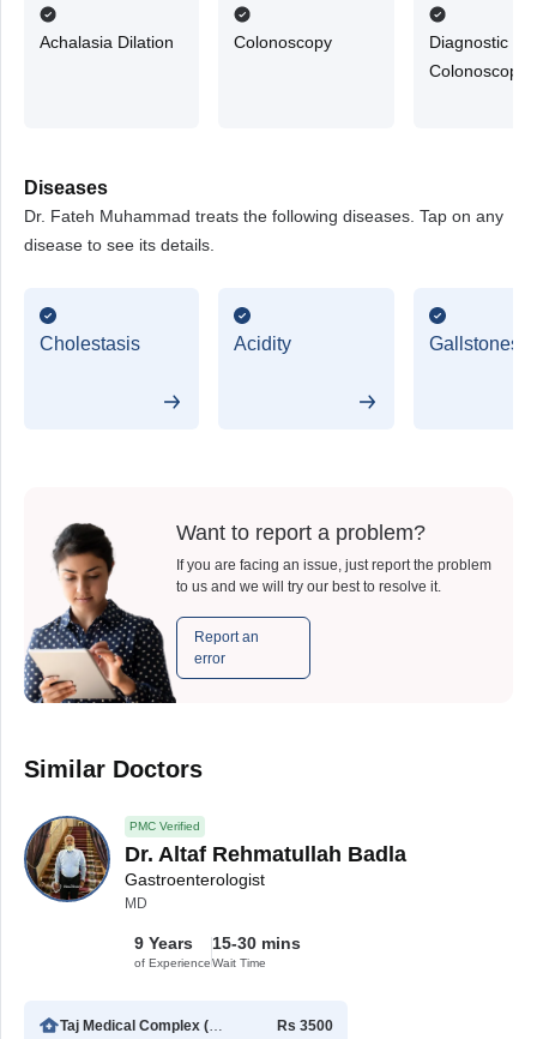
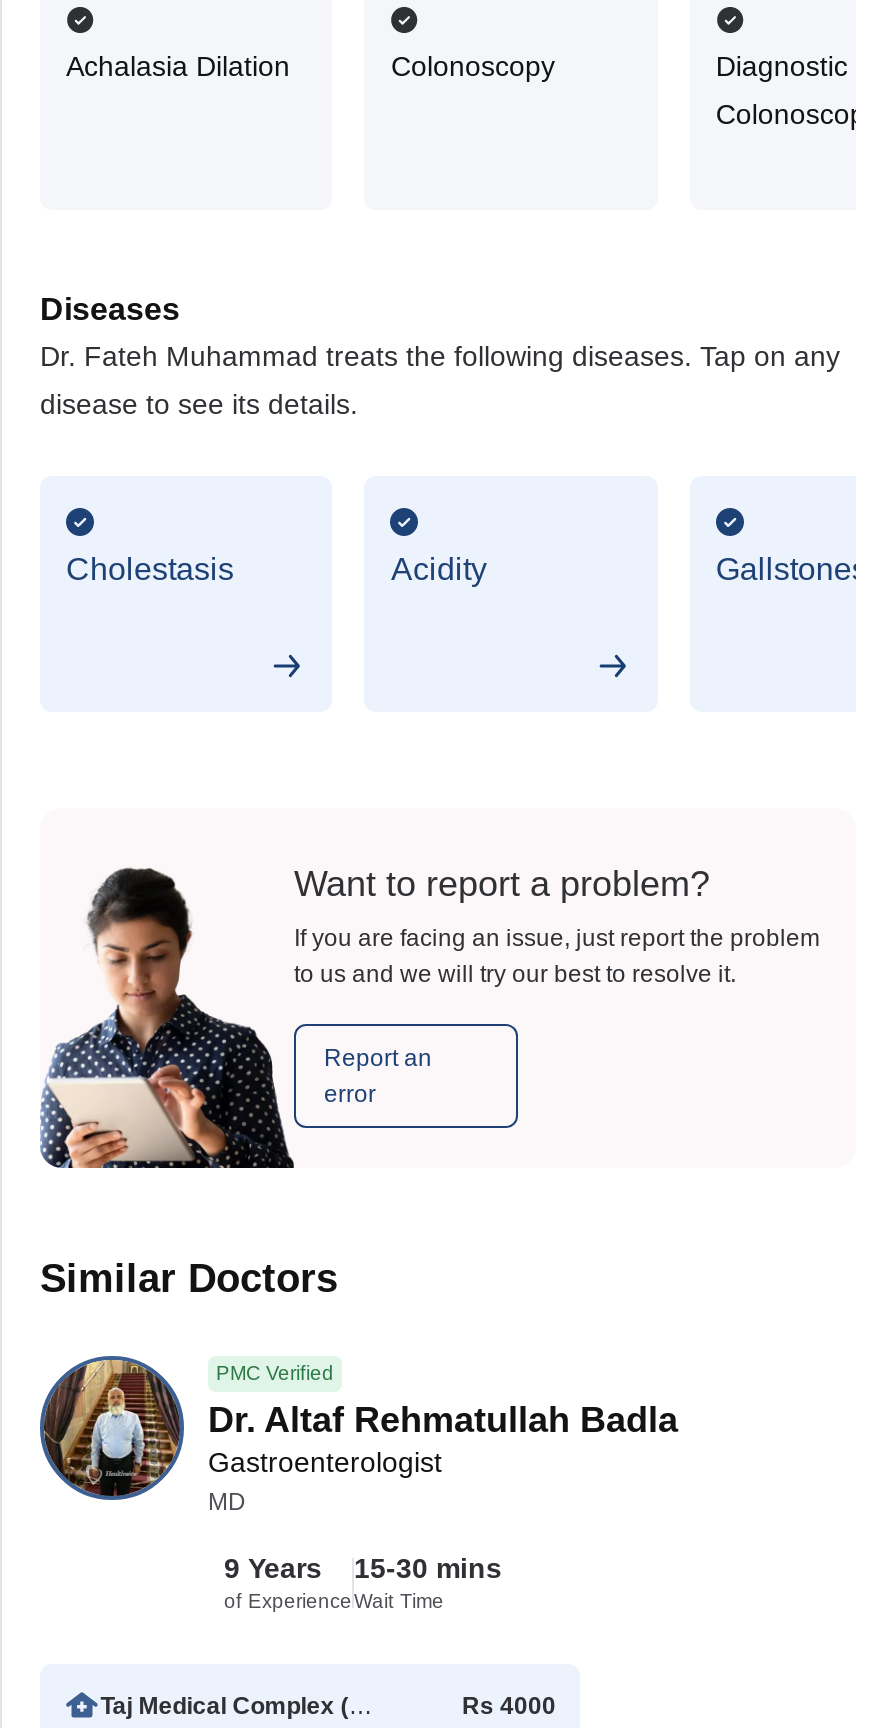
[277,1017,333,1034] Rs 3500 -> [462,1692,556,1720] Rs 4000

